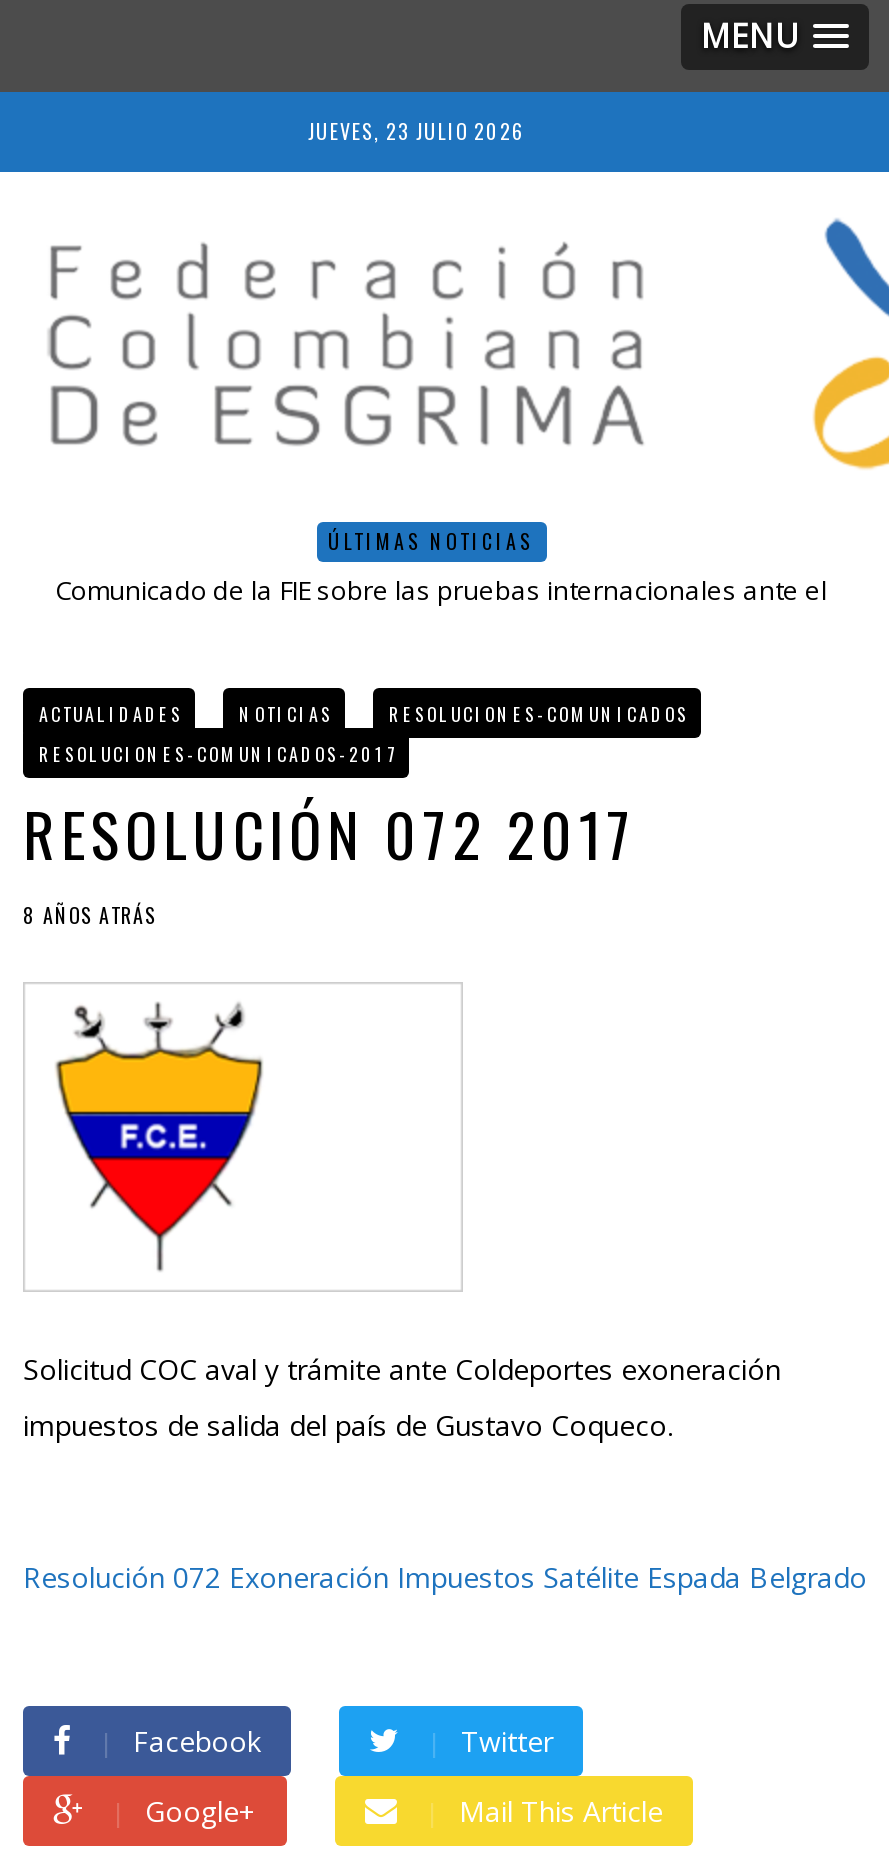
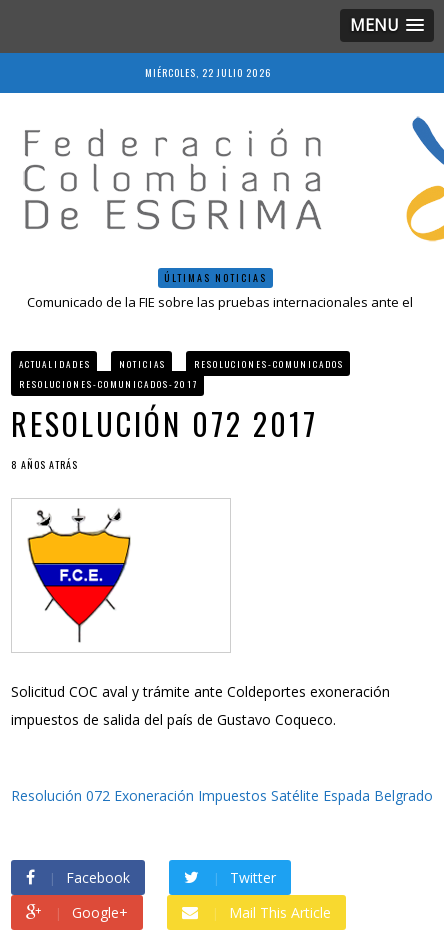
[308,116,524,146] JUEVES, 23 JULIO 2026 -> [144,65,270,80] MIÉRCOLES, 22 JULIO 2026

